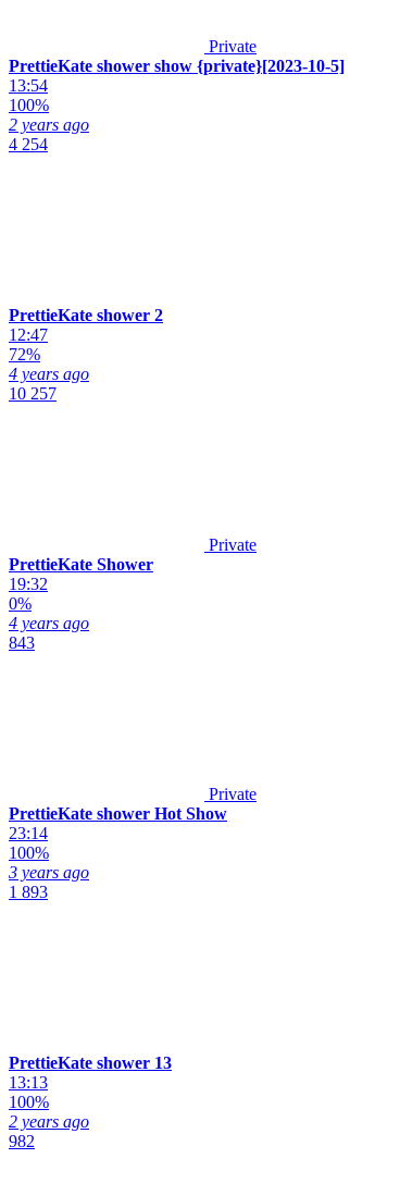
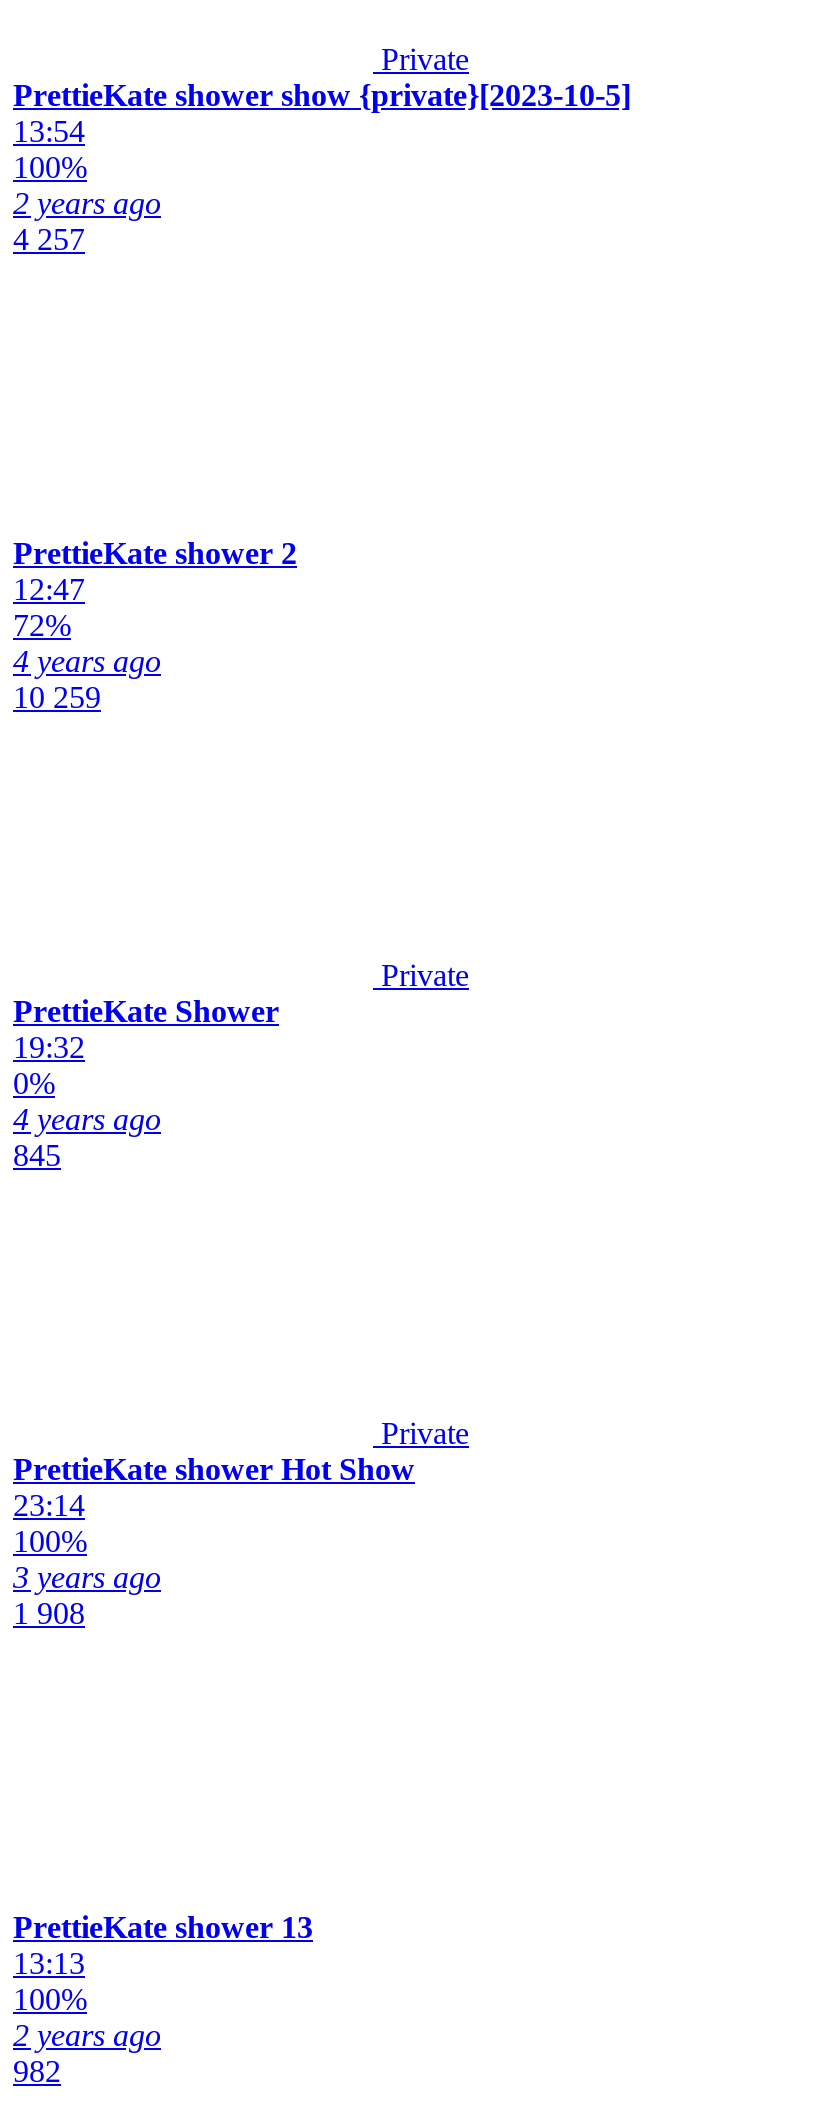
[9,135,48,154] 4 254 -> [13,222,85,256] 4 257
[9,384,57,403] 10 257 -> [13,680,101,714] 10 259
[9,634,35,652] 843 -> [13,1138,61,1172] 845
[9,883,48,901] 1 893 -> [13,1596,85,1630] 1 908

